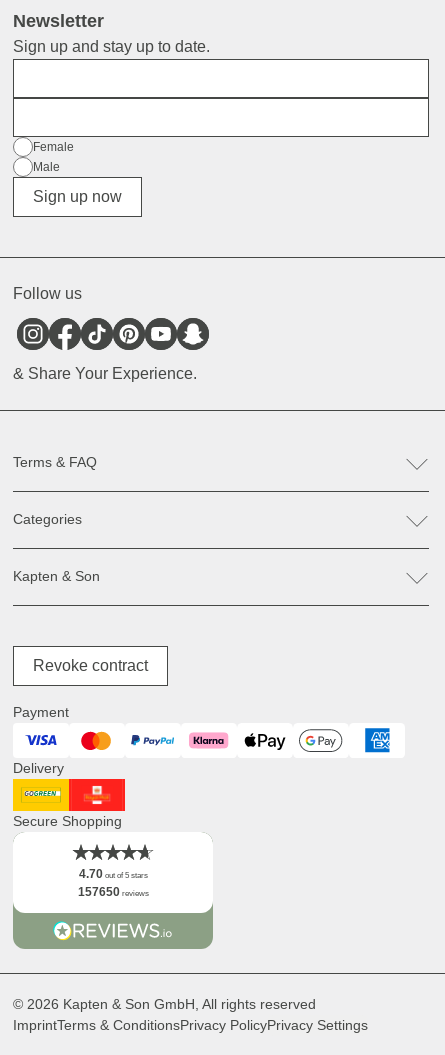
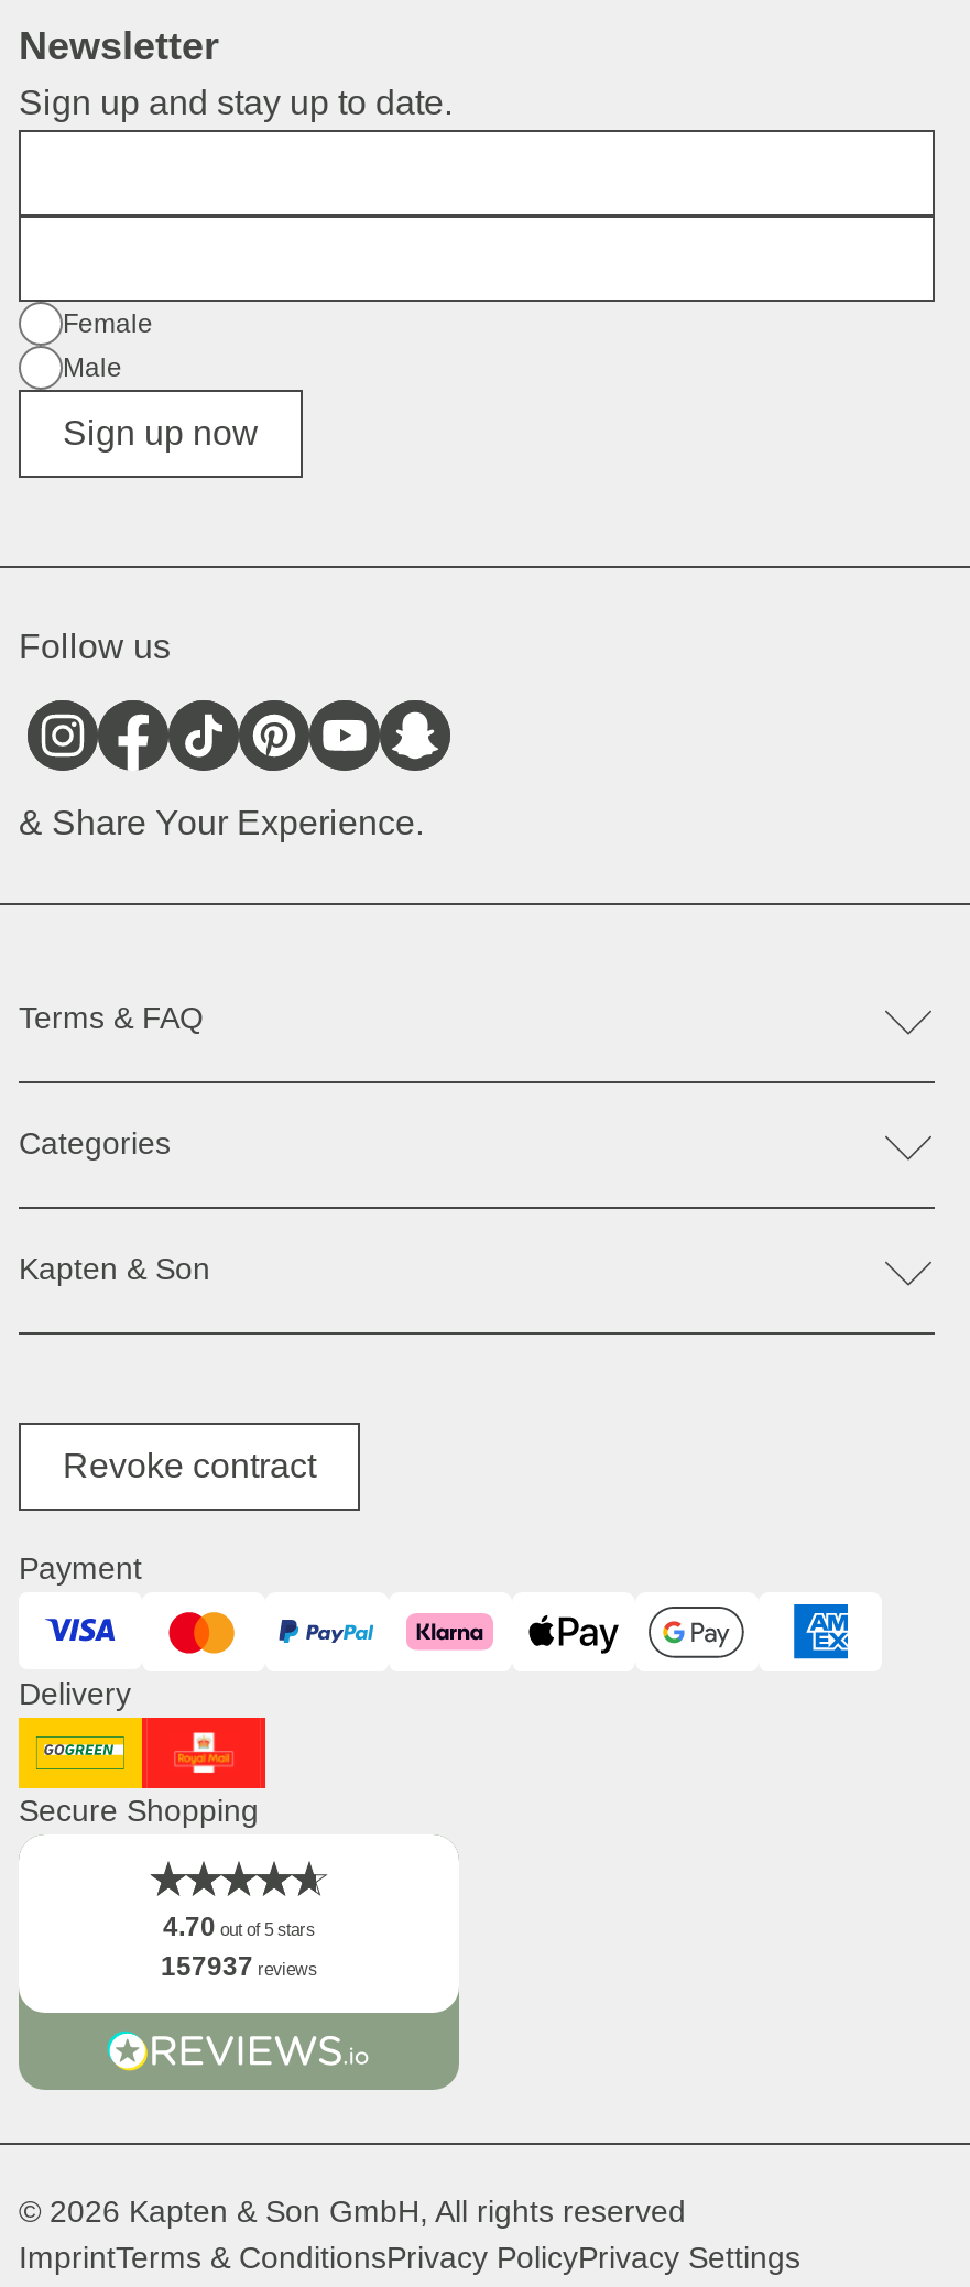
[77,885,148,899] 157650 reviews -> [161,1950,317,1980] 157937 reviews

